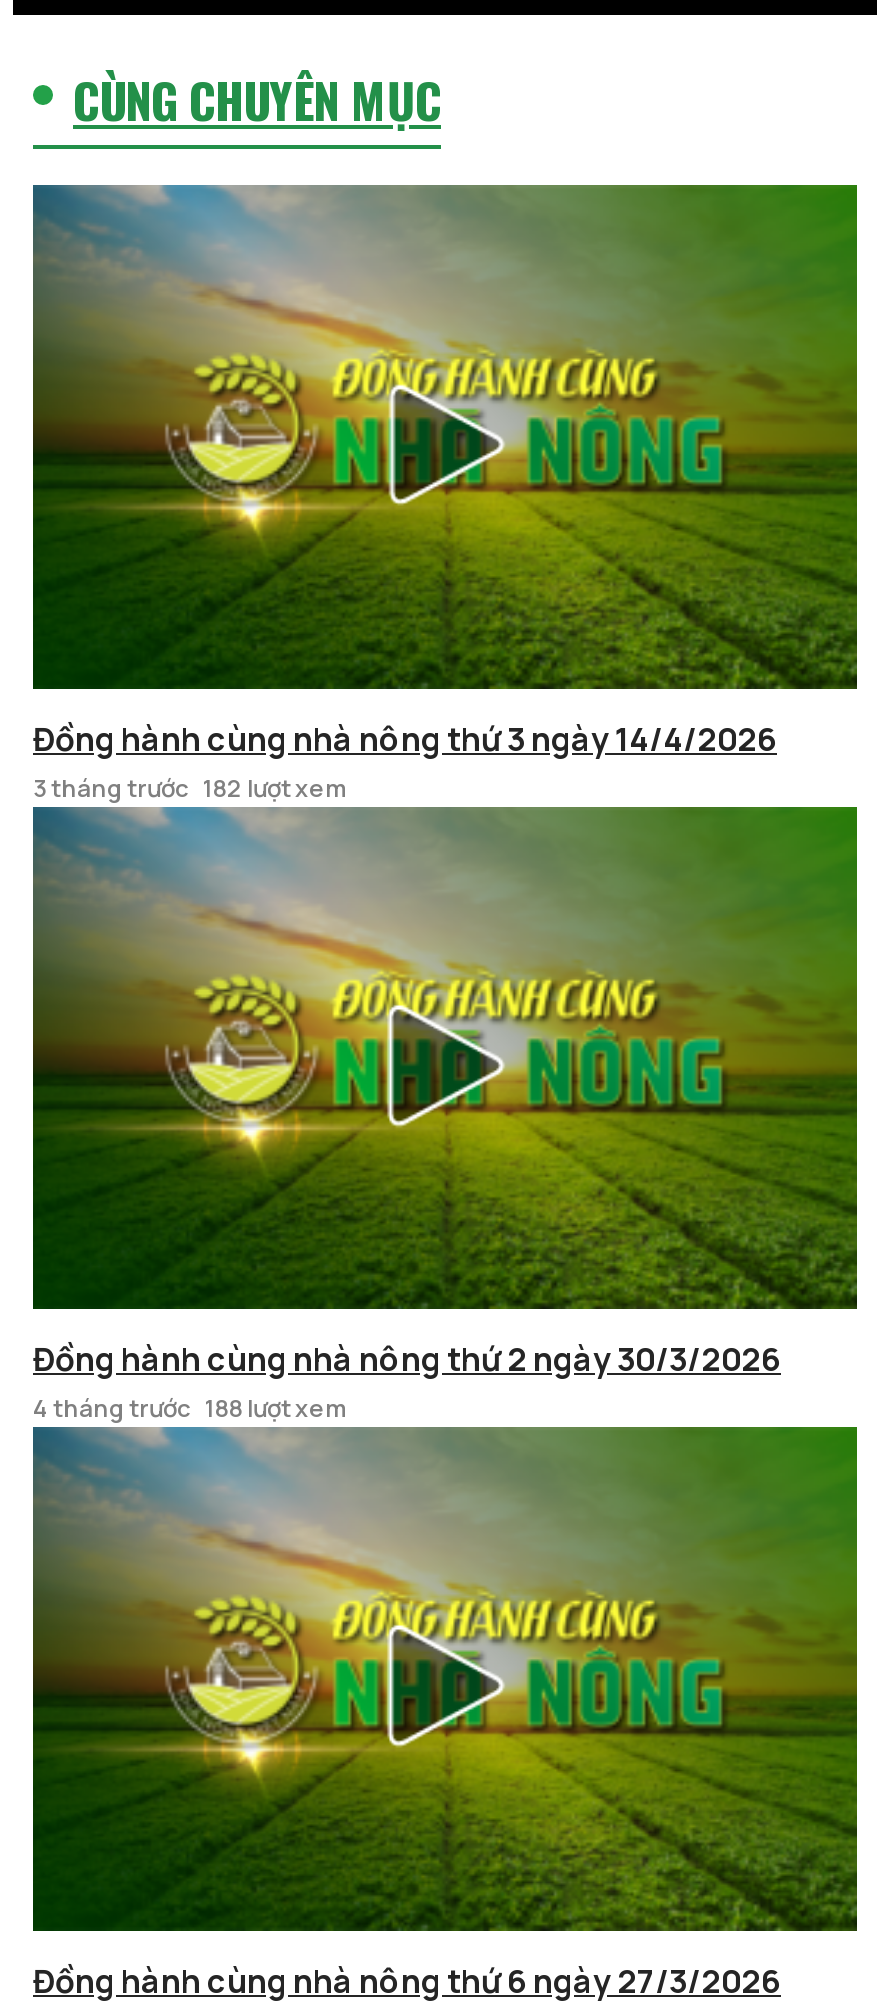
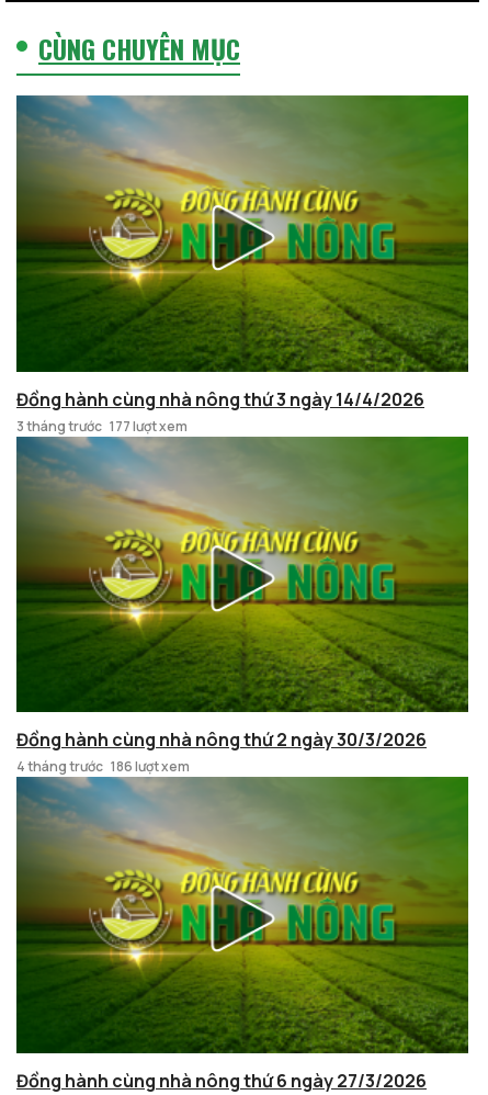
[33,770,347,804] 3 tháng trước 182 lượt xem -> [16,417,188,435] 3 tháng trước 177 lượt xem
[33,1392,347,1426] 4 tháng trước 188 lượt xem -> [16,757,190,776] 4 tháng trước 186 lượt xem

